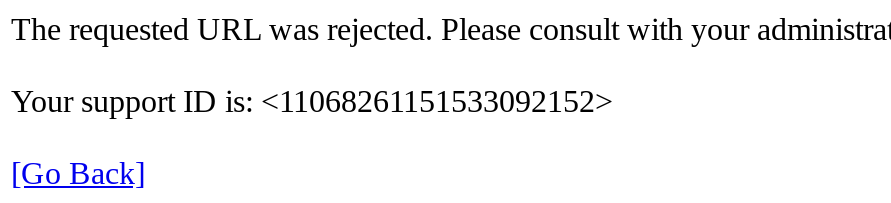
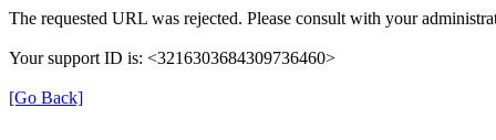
[11,84,613,118] Your support ID is: <11068261151533092152> -> [9,49,335,67] Your support ID is: <3216303684309736460>

